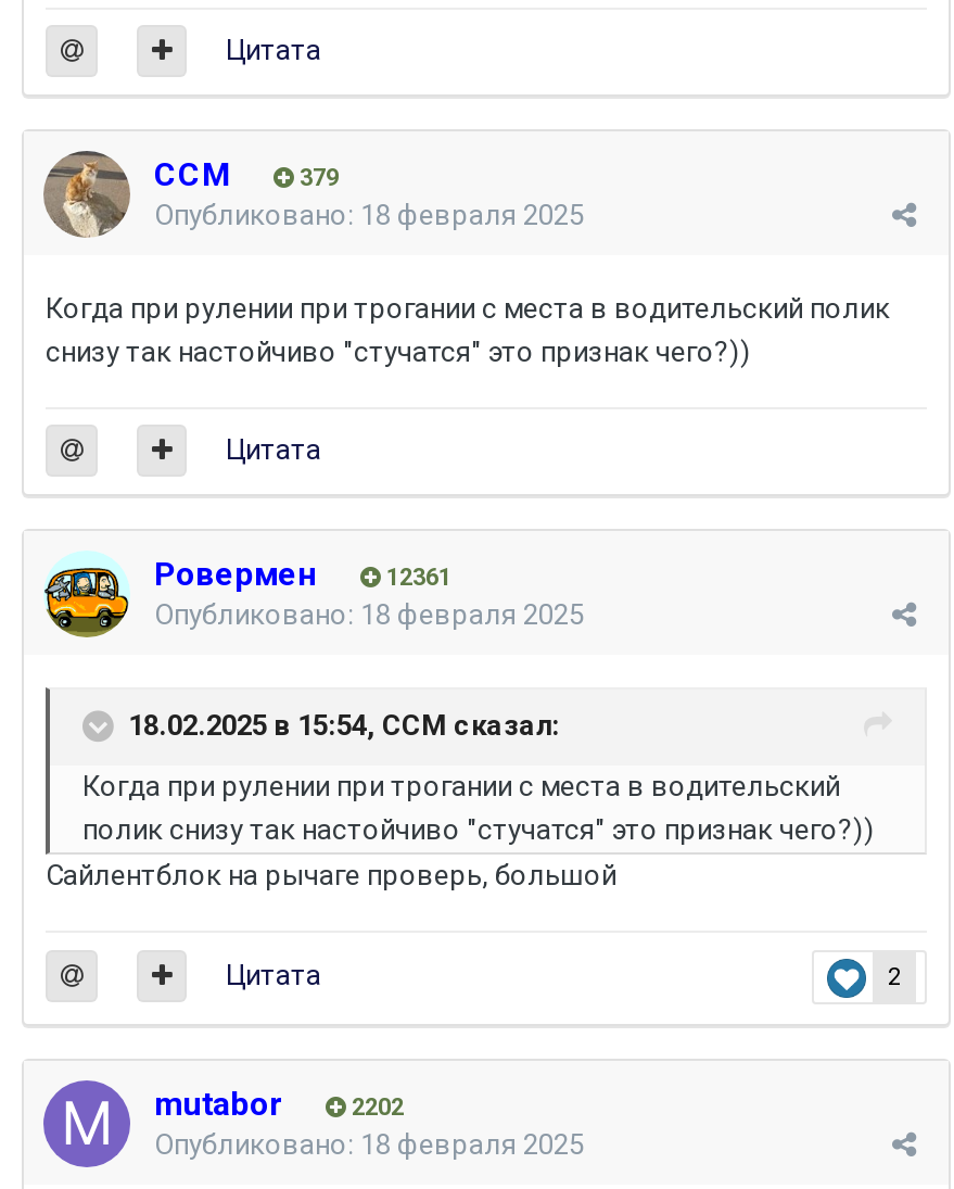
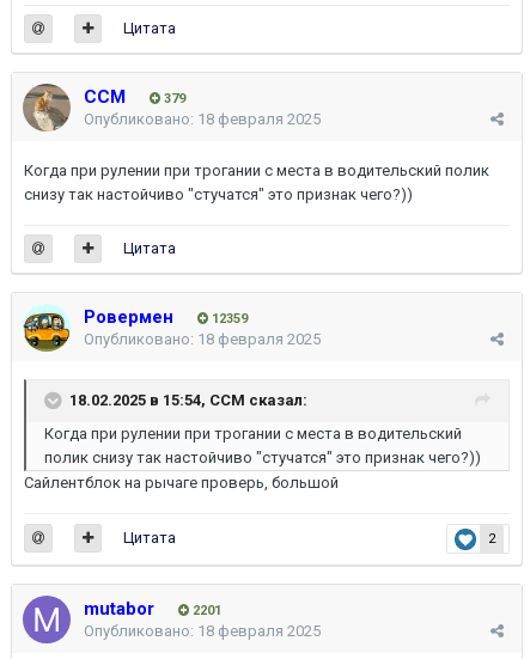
[380,563,451,592] 12361 -> [208,311,248,326] 12359
[345,1093,404,1121] 2202 -> [189,603,221,618] 2201

